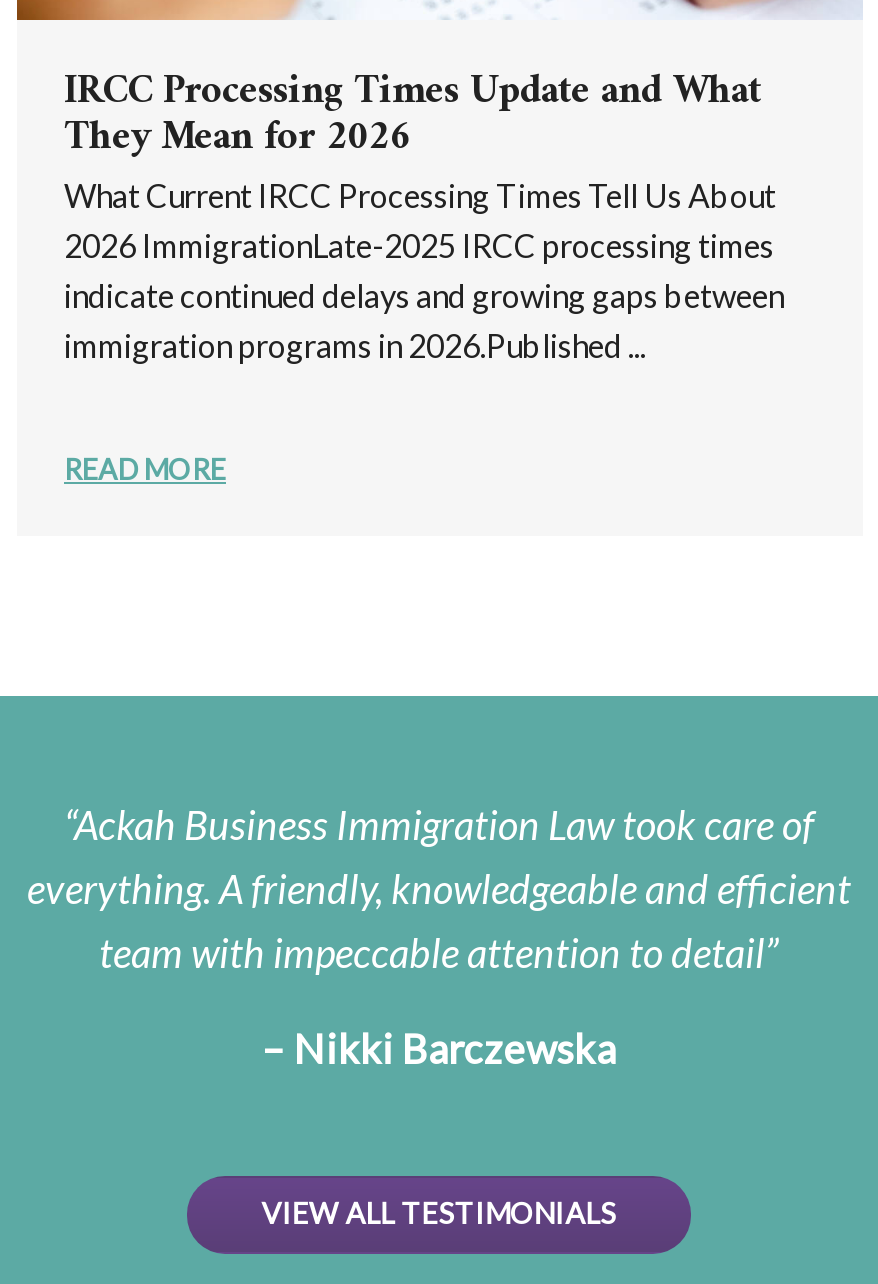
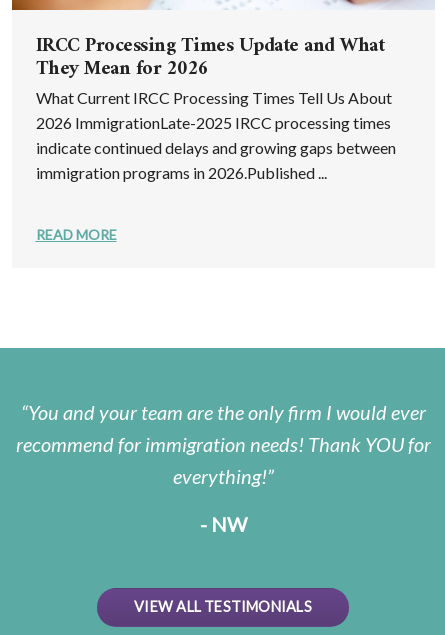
[27,800,851,976] Ackah Business Immigration Law took care of | everything. A friendly, knowledgeable and efficient | team with impeccable attention to detail -> [15,400,430,488] You and your team are the only firm I would ever | recommend for immigration needs! Thank YOU for | everything!
[262,1024,616,1072] – Nikki Barczewska -> [199,512,246,536] - NW

